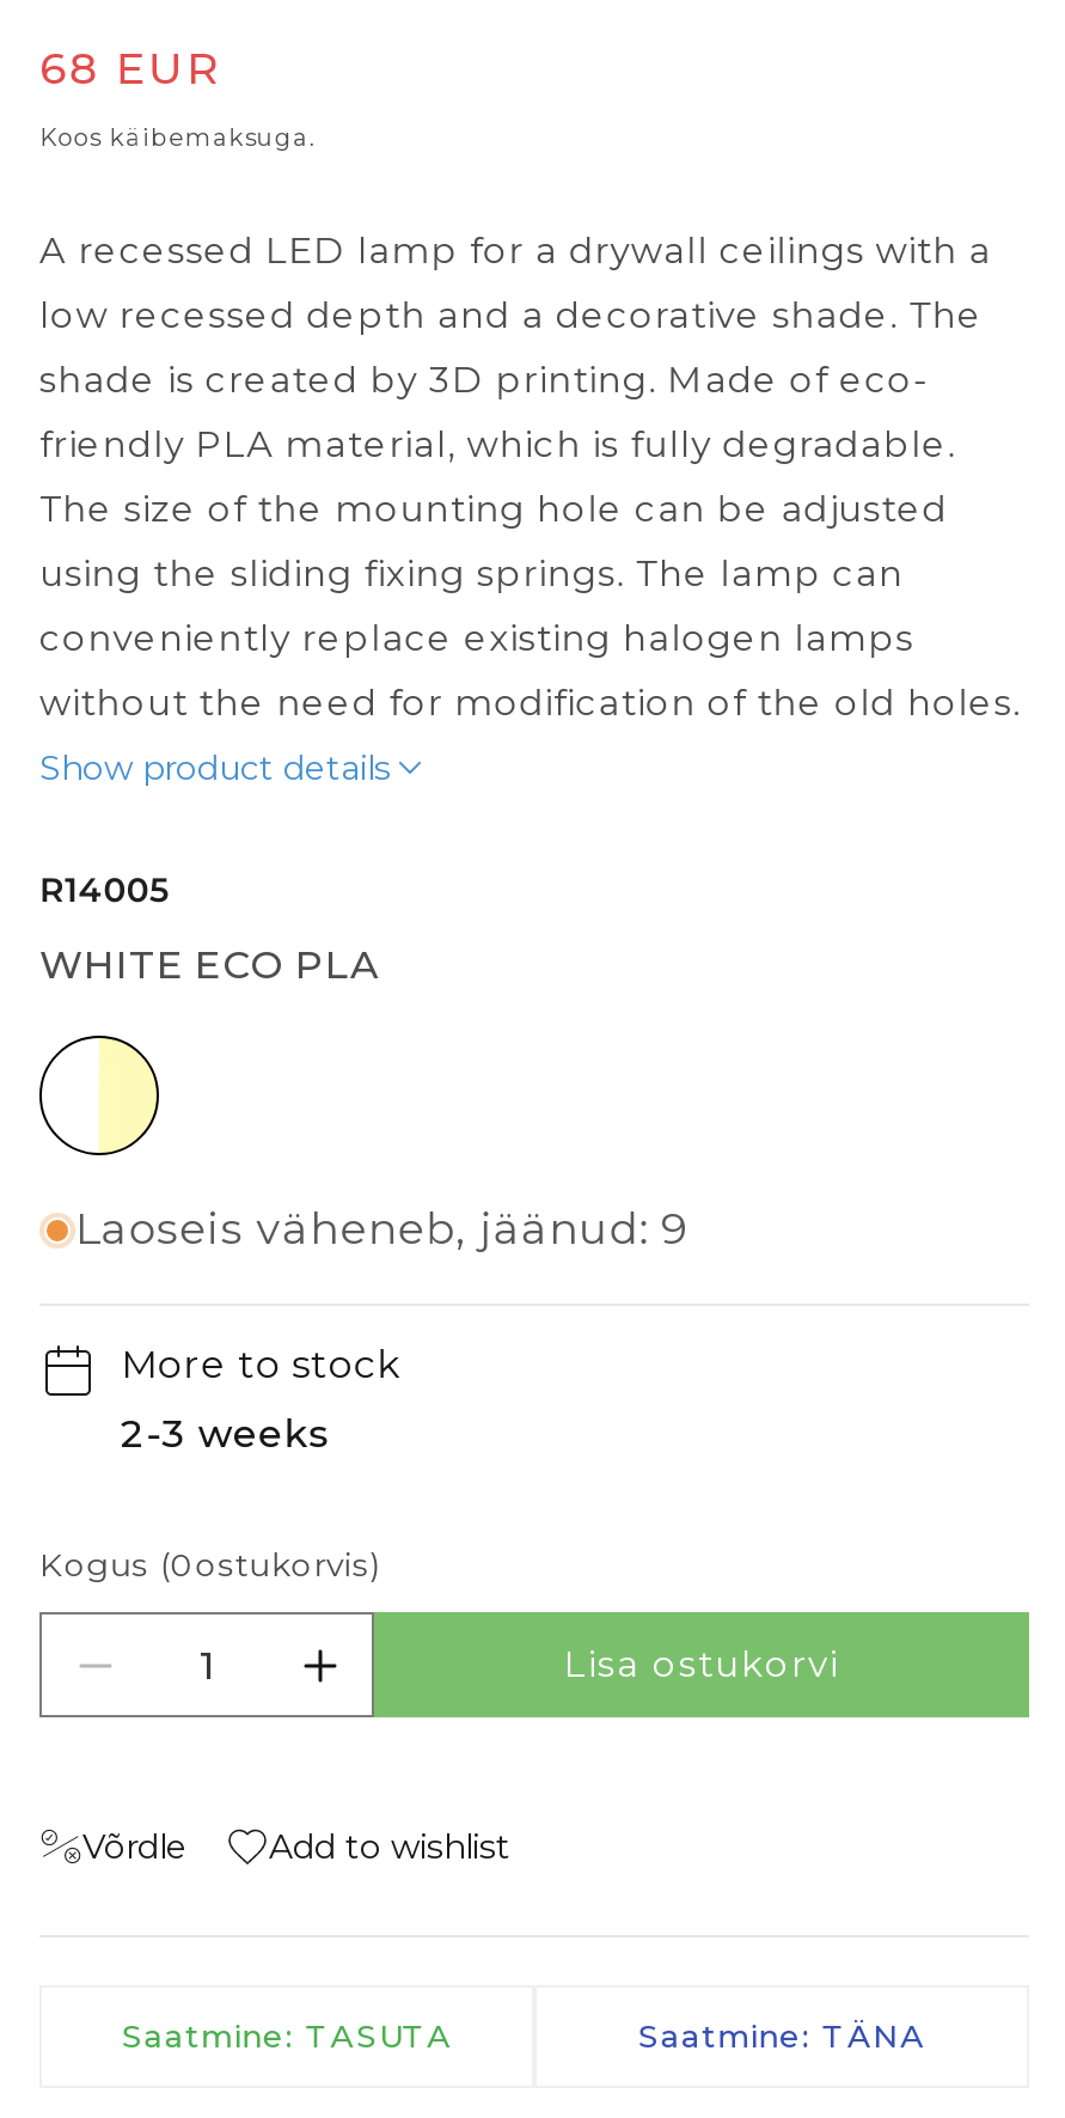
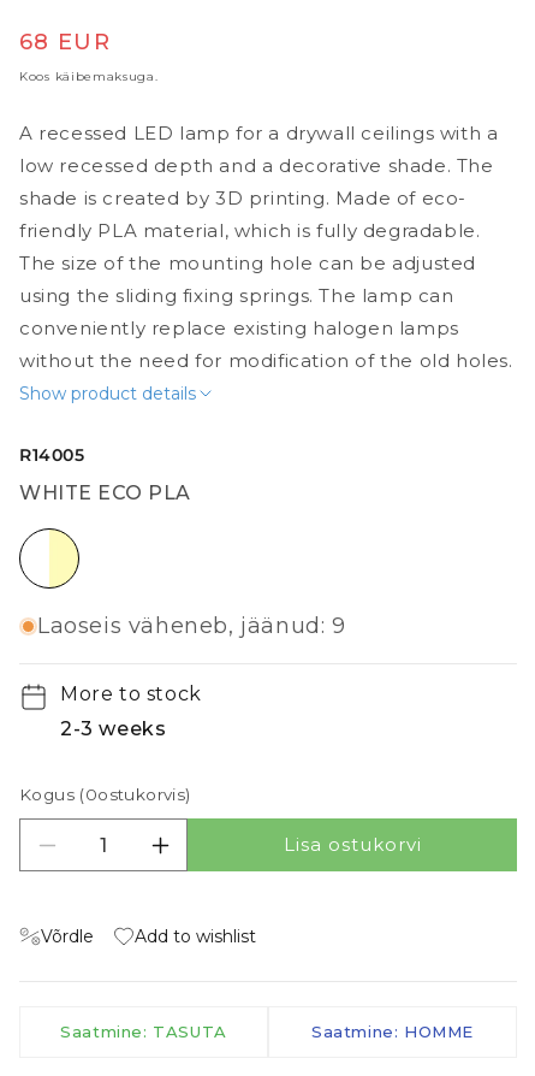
[638,2016,926,2055] Saatmine: TÄNA -> [311,1022,474,1041] Saatmine: HOMME

